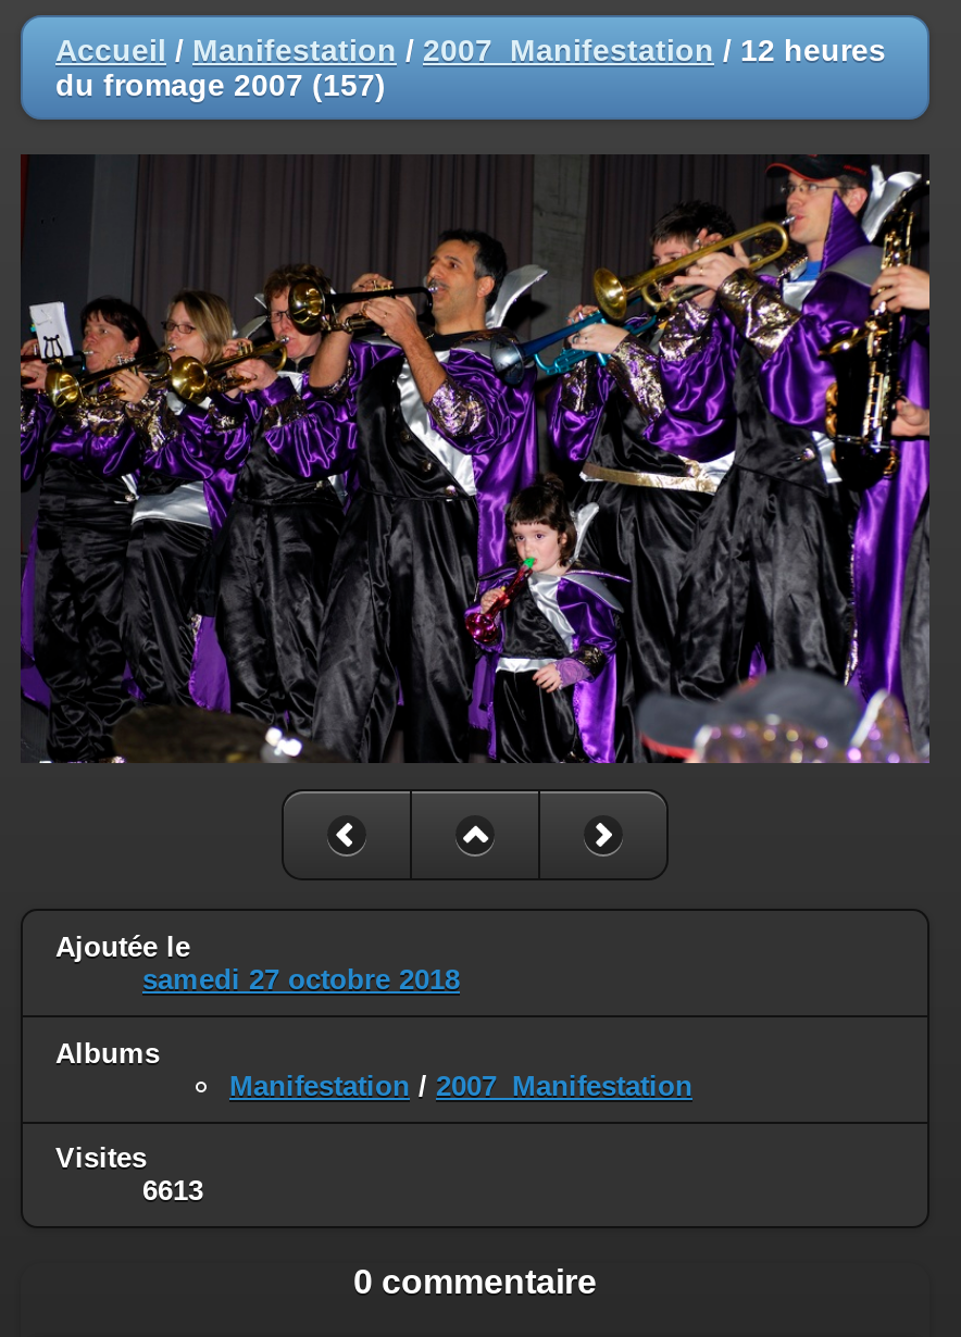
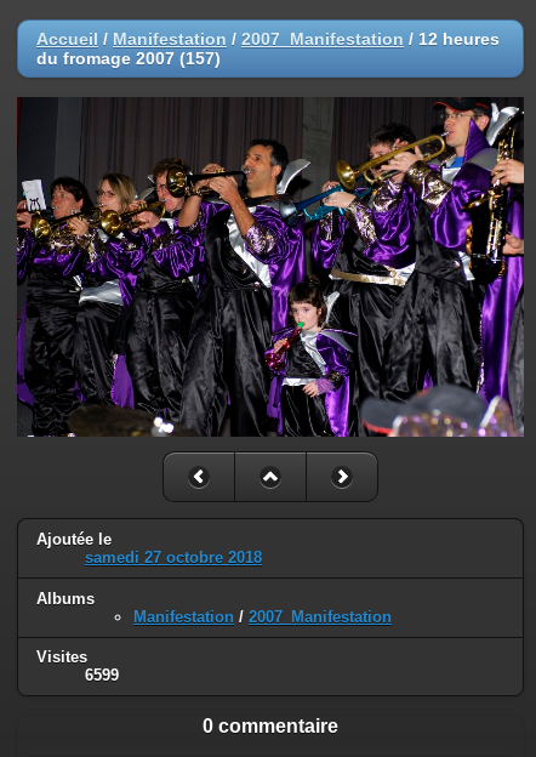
[142,1175,203,1208] 6613 -> [85,667,119,685] 6599

